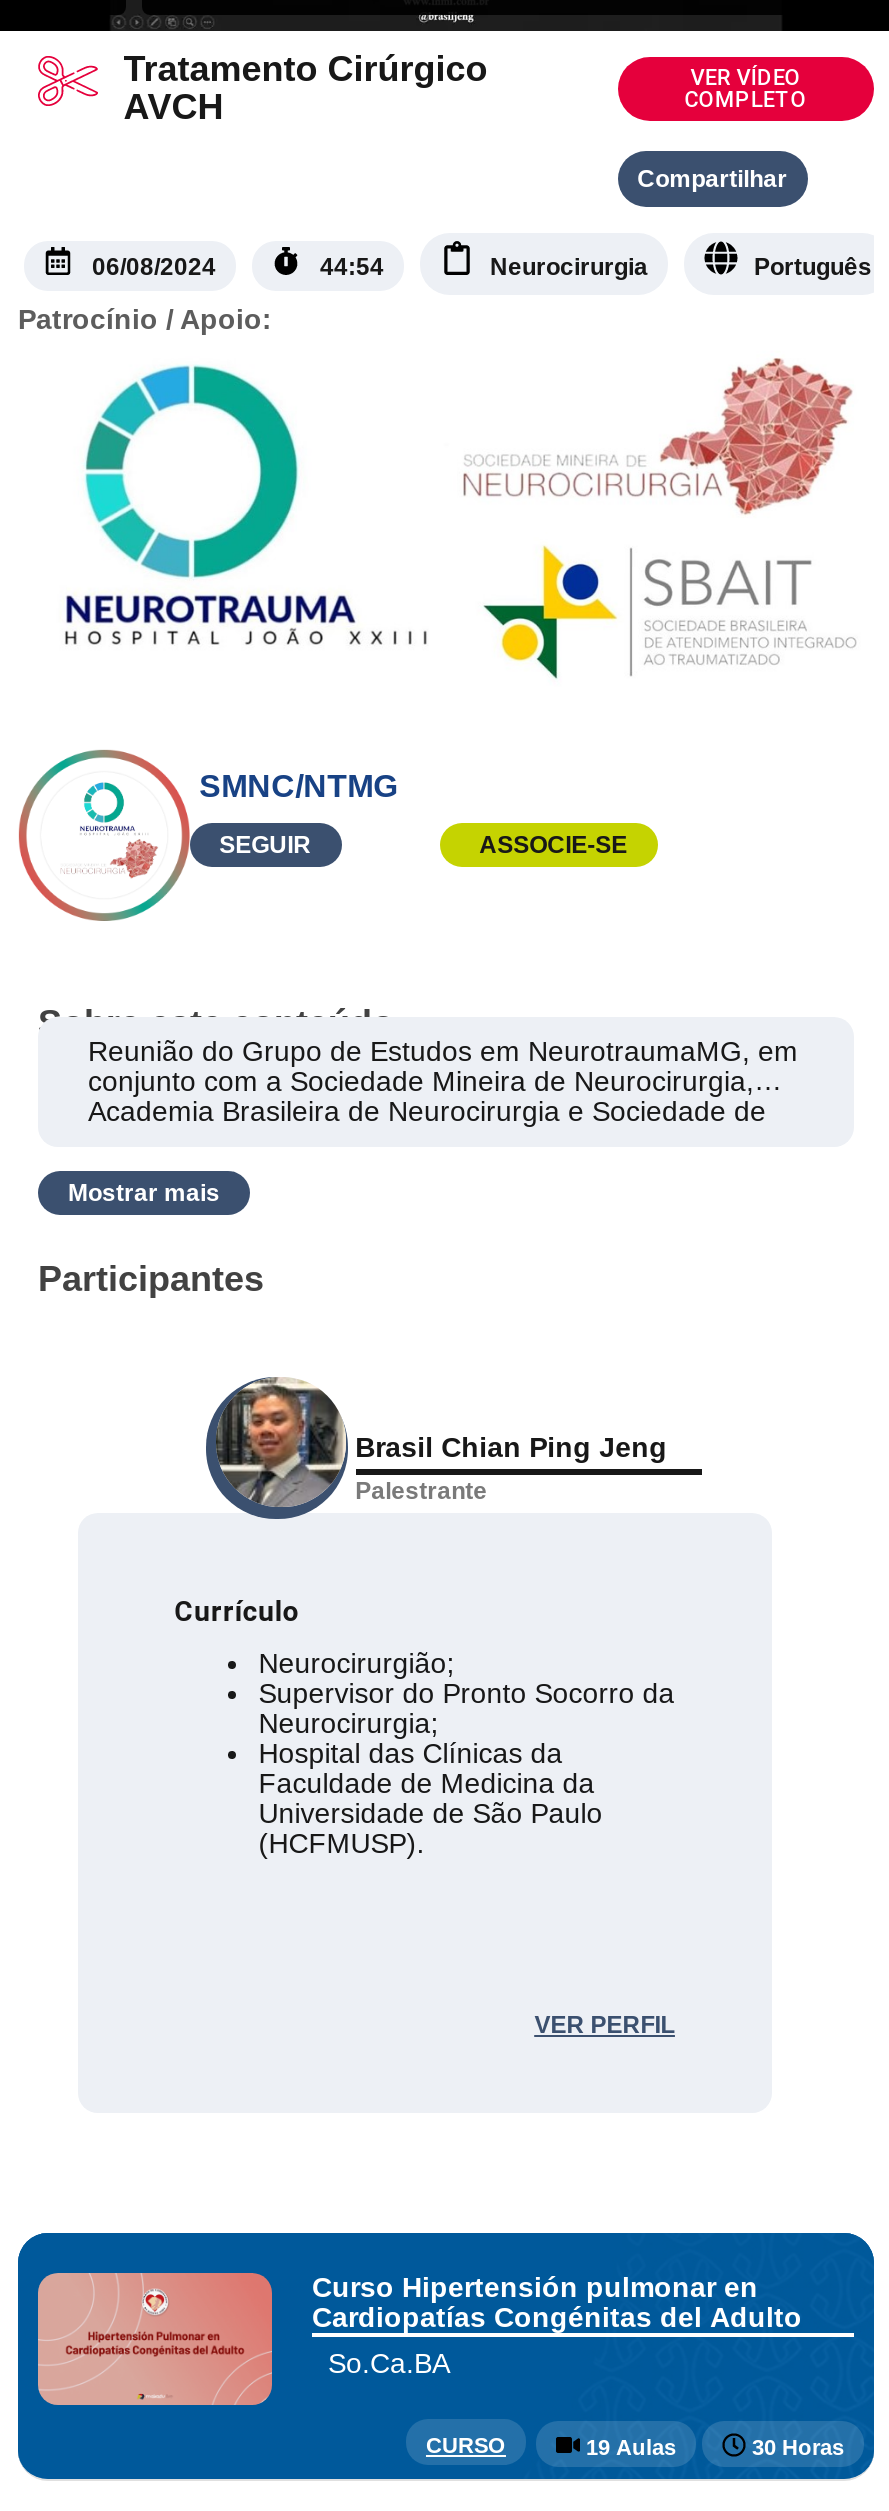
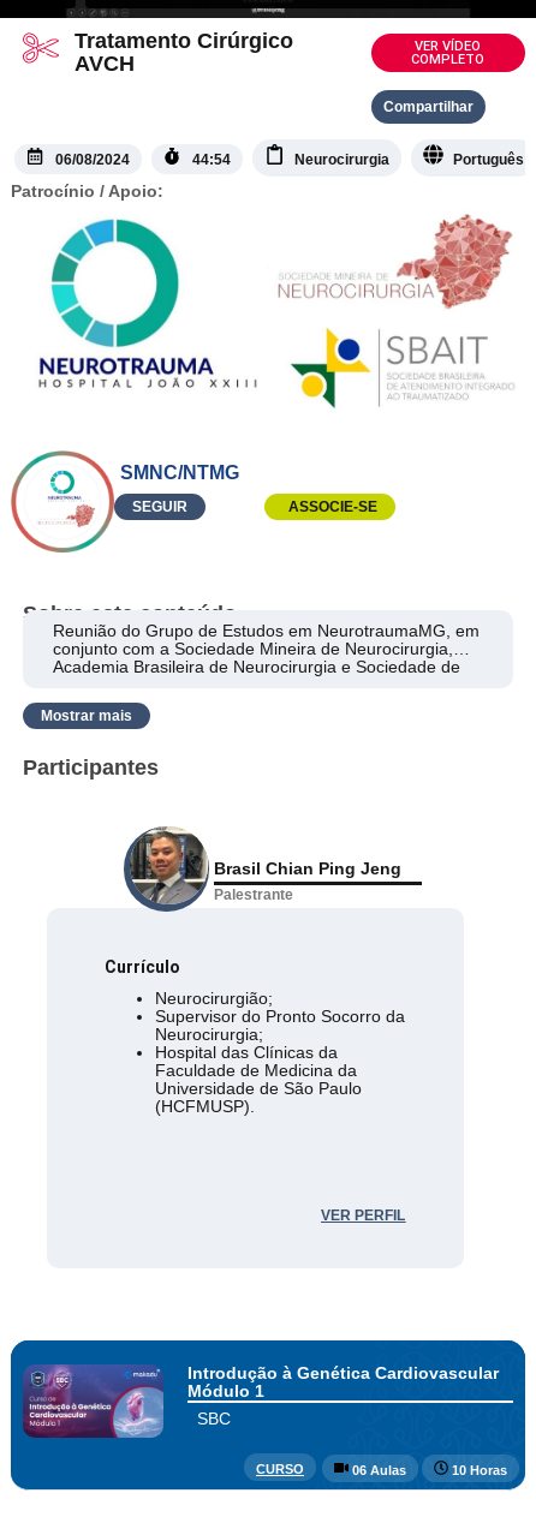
[36,2271,802,2408] [image] | Curso Hipertensión pulmonar en | Cardiopatías Congénitas del Adulto | So.Ca.BA -> [23,1364,499,1445] [image] | Introdução à Genética Cardiovascular | Módulo 1 | SBC
[586,2436,844,2460] 19 Aulas | 30 Horas -> [352,1463,507,1477] 06 Aulas | 10 Horas

